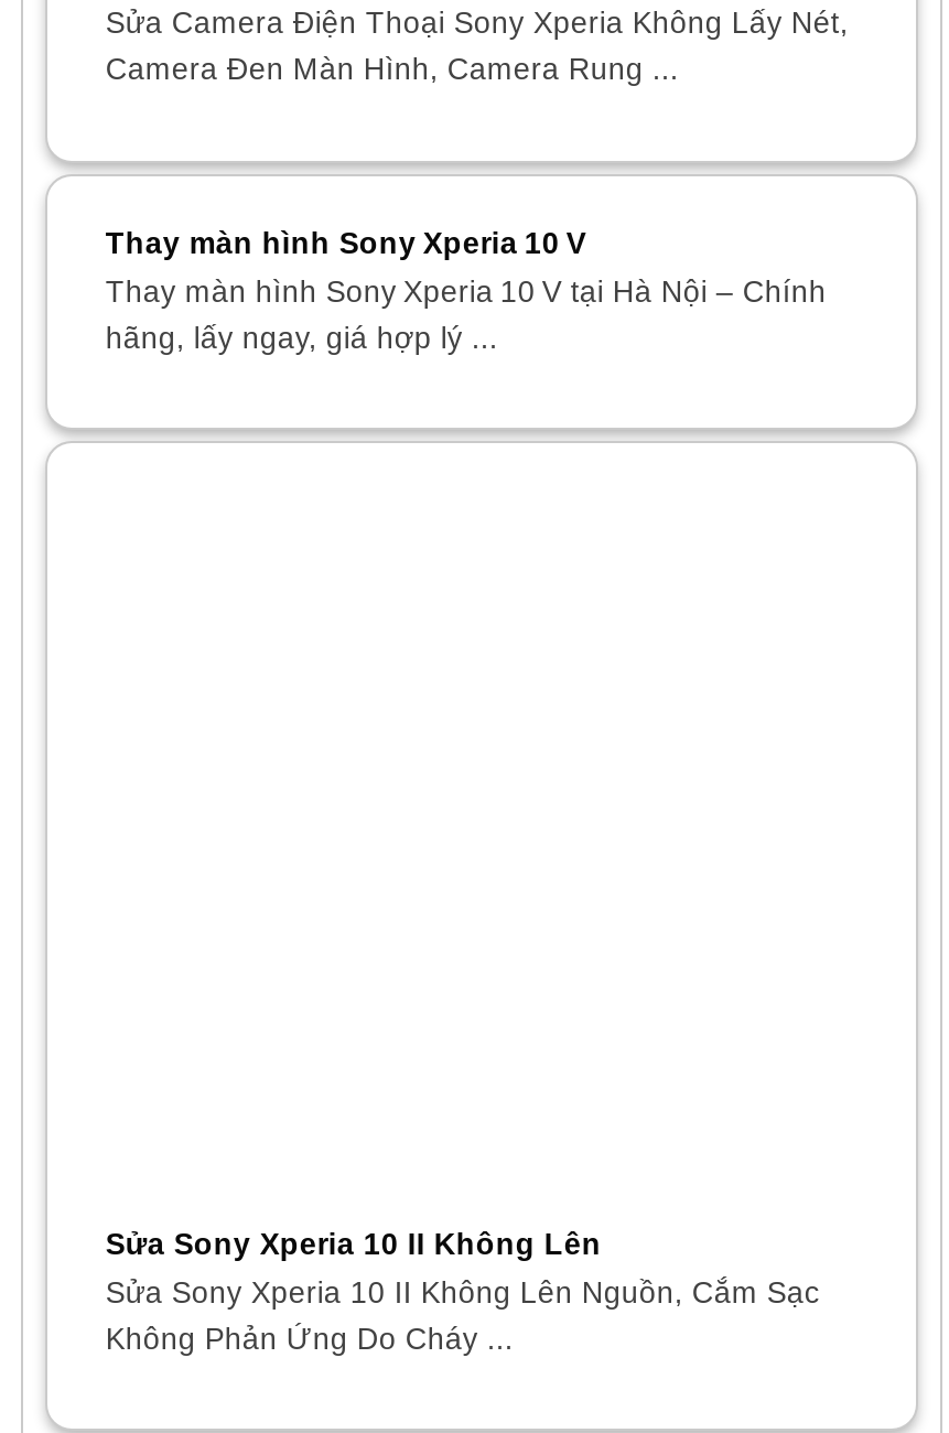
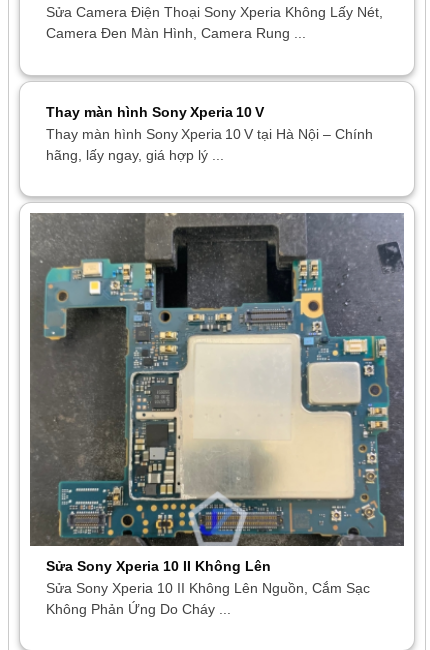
none -> [29,212,405,547] [image]

